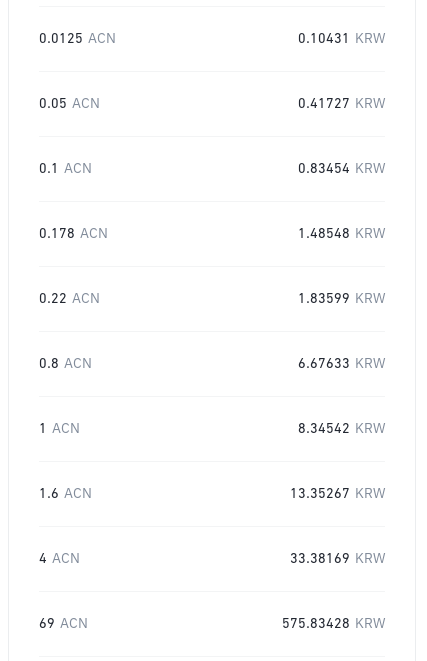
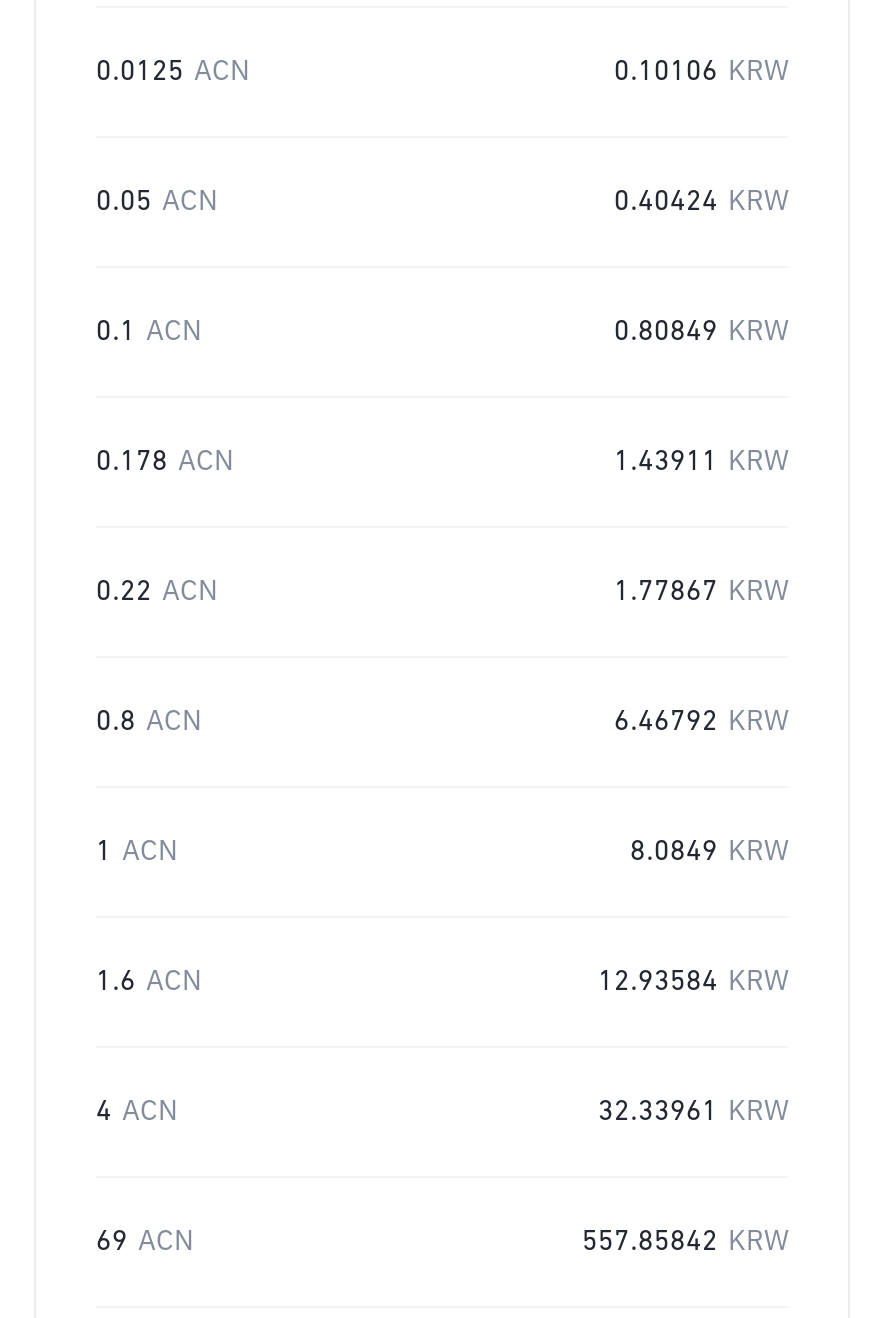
[298,32,385,46] 0.10431 KRW -> [614,58,788,86] 0.10106 KRW
[298,97,385,111] 0.41727 KRW -> [614,188,788,216] 0.40424 KRW
[298,162,385,176] 0.83454 KRW -> [614,318,788,346] 0.80849 KRW
[298,227,385,241] 1.48548 KRW -> [614,448,788,476] 1.43911 KRW
[298,292,385,306] 1.83599 KRW -> [614,578,788,606] 1.77867 KRW
[298,357,385,371] 6.67633 KRW -> [614,708,788,736] 6.46792 KRW
[298,422,385,436] 8.34542 KRW -> [630,838,788,866] 8.0849 KRW
[290,487,385,501] 13.35267 KRW -> [598,968,788,996] 12.93584 KRW
[290,552,385,566] 33.38169 KRW -> [598,1098,788,1126] 32.33961 KRW
[282,617,385,631] 575.83428 KRW -> [582,1228,788,1256] 557.85842 KRW

